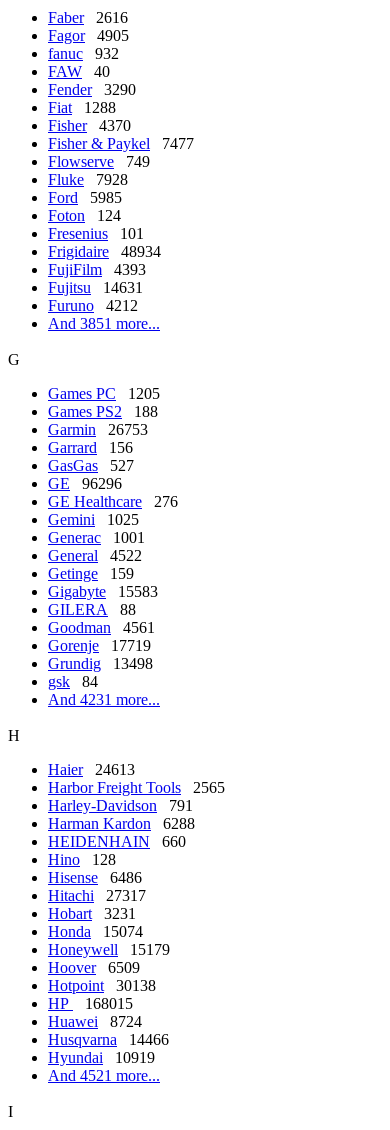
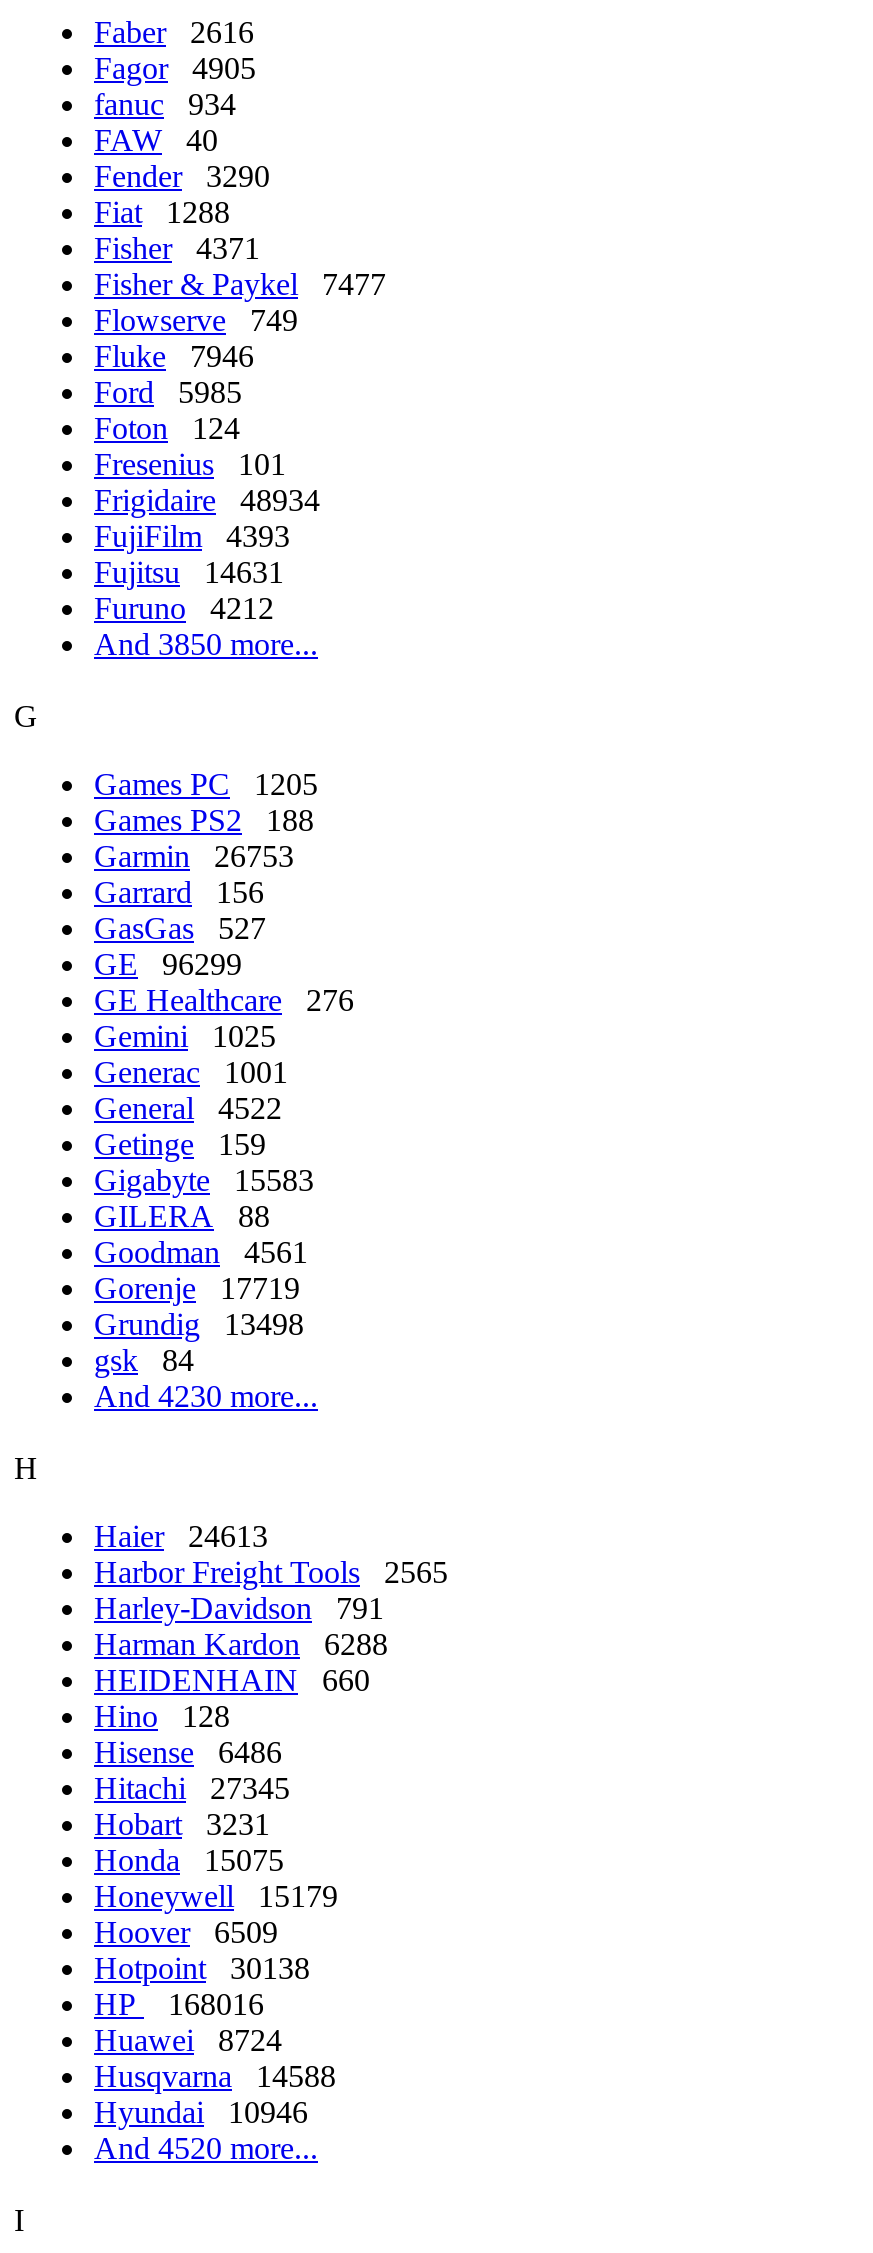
[48,45,119,62] fanuc 932 -> [94,87,236,121] fanuc 934
[48,117,131,134] Fisher 4370 -> [94,231,260,265] Fisher 4371
[48,171,128,188] Fluke 7928 -> [94,339,254,373] Fluke 7946
[48,315,160,332] And 3851 more... -> [94,627,318,661] And 3850 more...
[48,475,122,492] GE 96296 -> [94,947,242,981] GE 96299
[48,691,160,708] And 4231 more... -> [94,1379,318,1413] And 4230 more...
[48,887,146,904] Hitachi 27317 -> [94,1771,290,1805] Hitachi 27345
[48,923,143,940] Honda 15074 -> [94,1843,284,1877] Honda 15075
[48,995,133,1012] HP 168015 -> [94,1987,264,2021] HP 168016
[48,1031,169,1048] Husqvarna 14466 -> [94,2059,336,2093] Husqvarna 14588
[48,1049,155,1066] Hyundai 10919 -> [94,2095,308,2129] Hyundai 10946
[48,1067,160,1084] And 4521 more... -> [94,2131,318,2165] And 4520 more...

